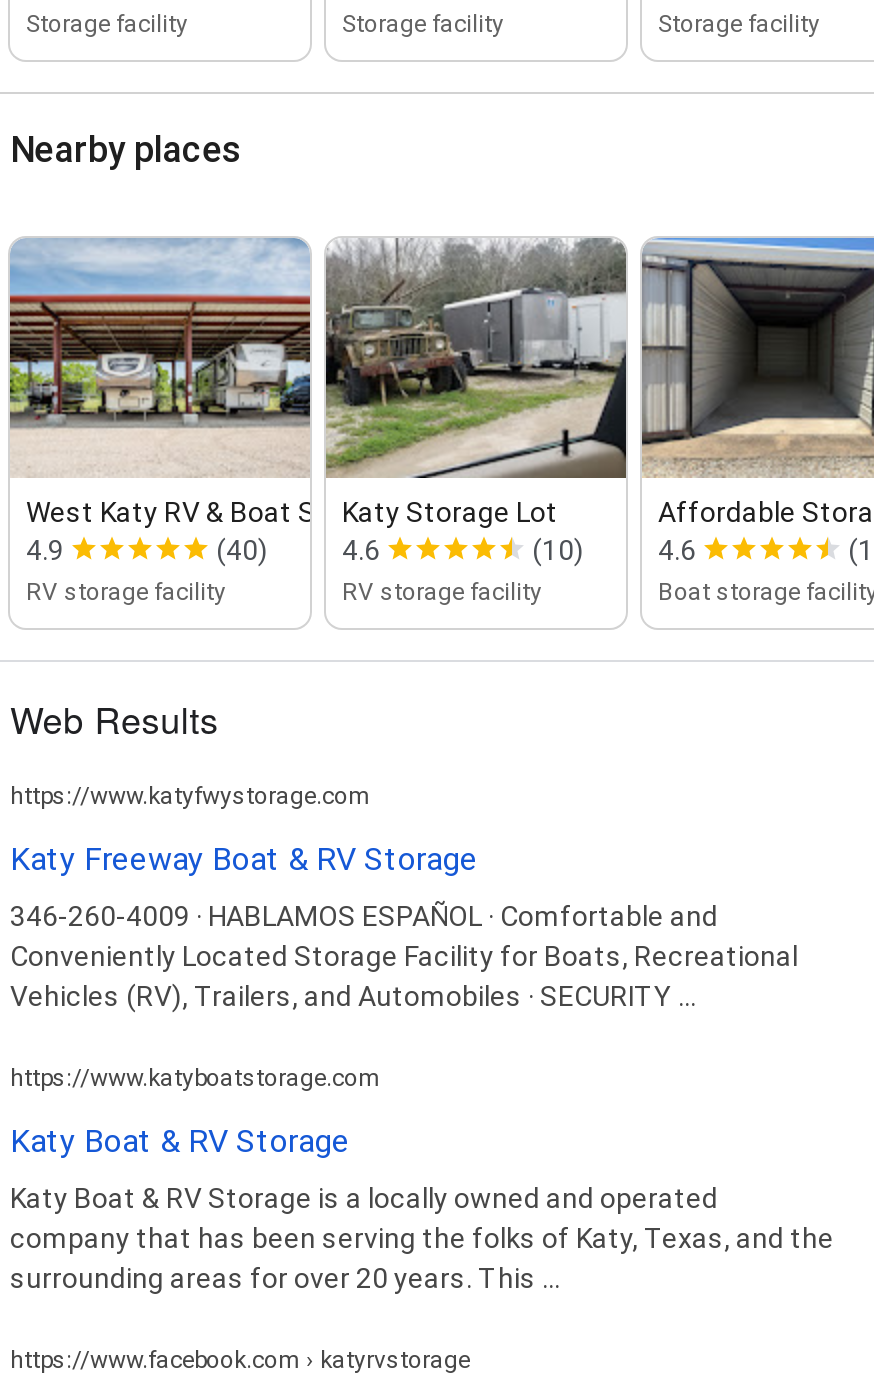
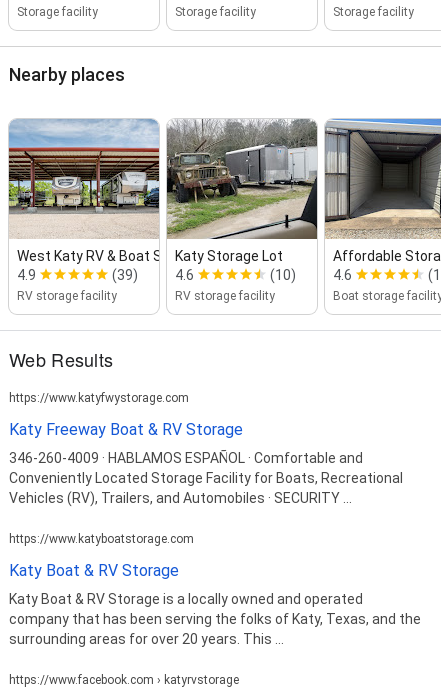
[216,533,268,565] (40) -> [112,267,138,283] (39)

